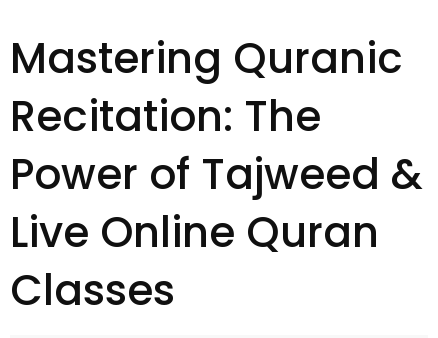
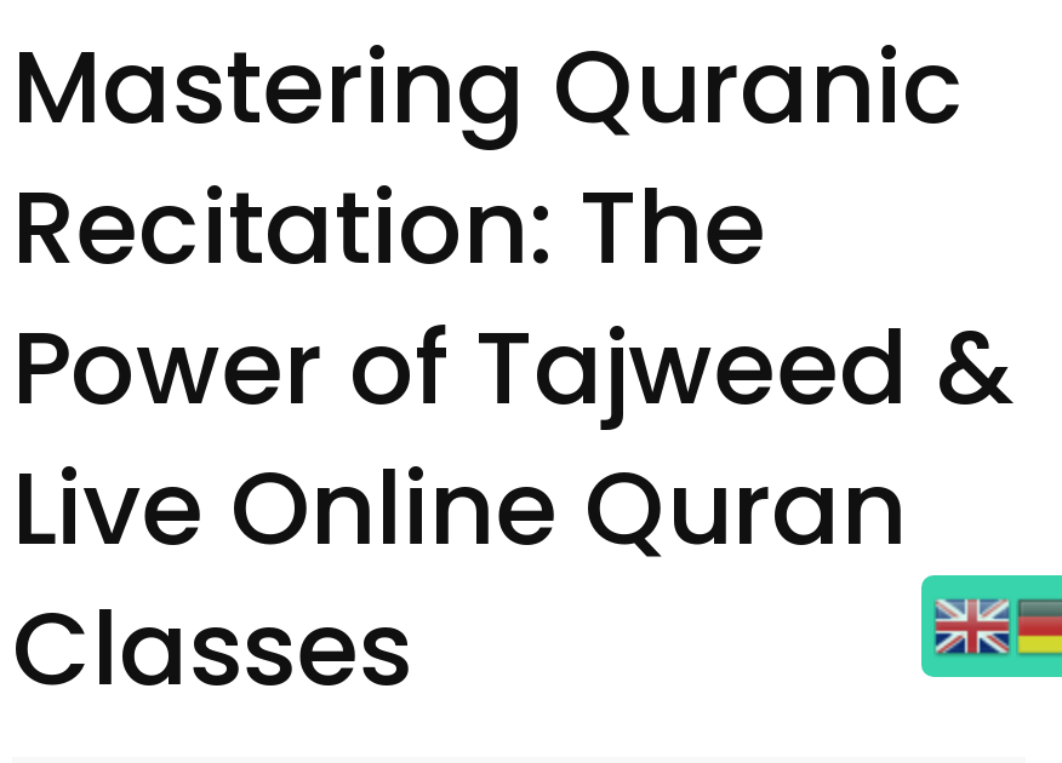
none -> [919,573,1055,679] [image]

